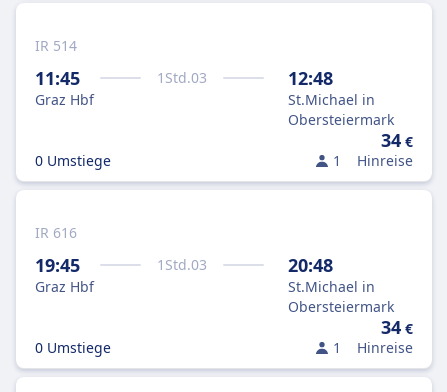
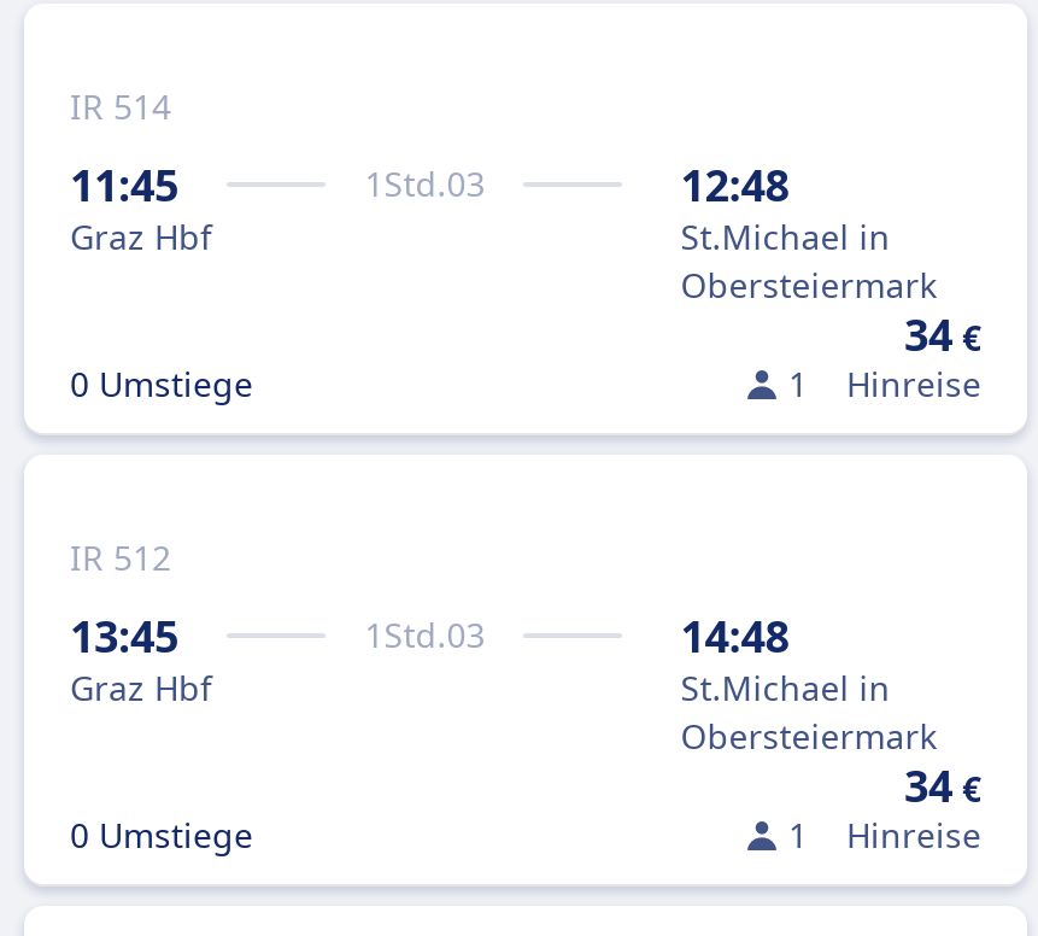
[35,223,77,242] IR 616 -> [70,534,171,580] IR 512
[35,253,80,277] 19:45 -> [70,607,178,665] 13:45
[288,253,333,277] 20:48 -> [681,607,789,665] 14:48

